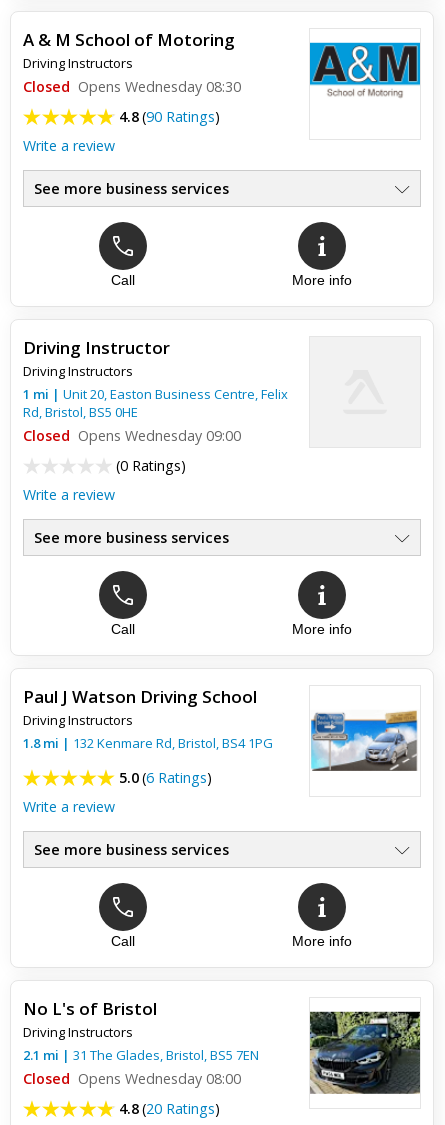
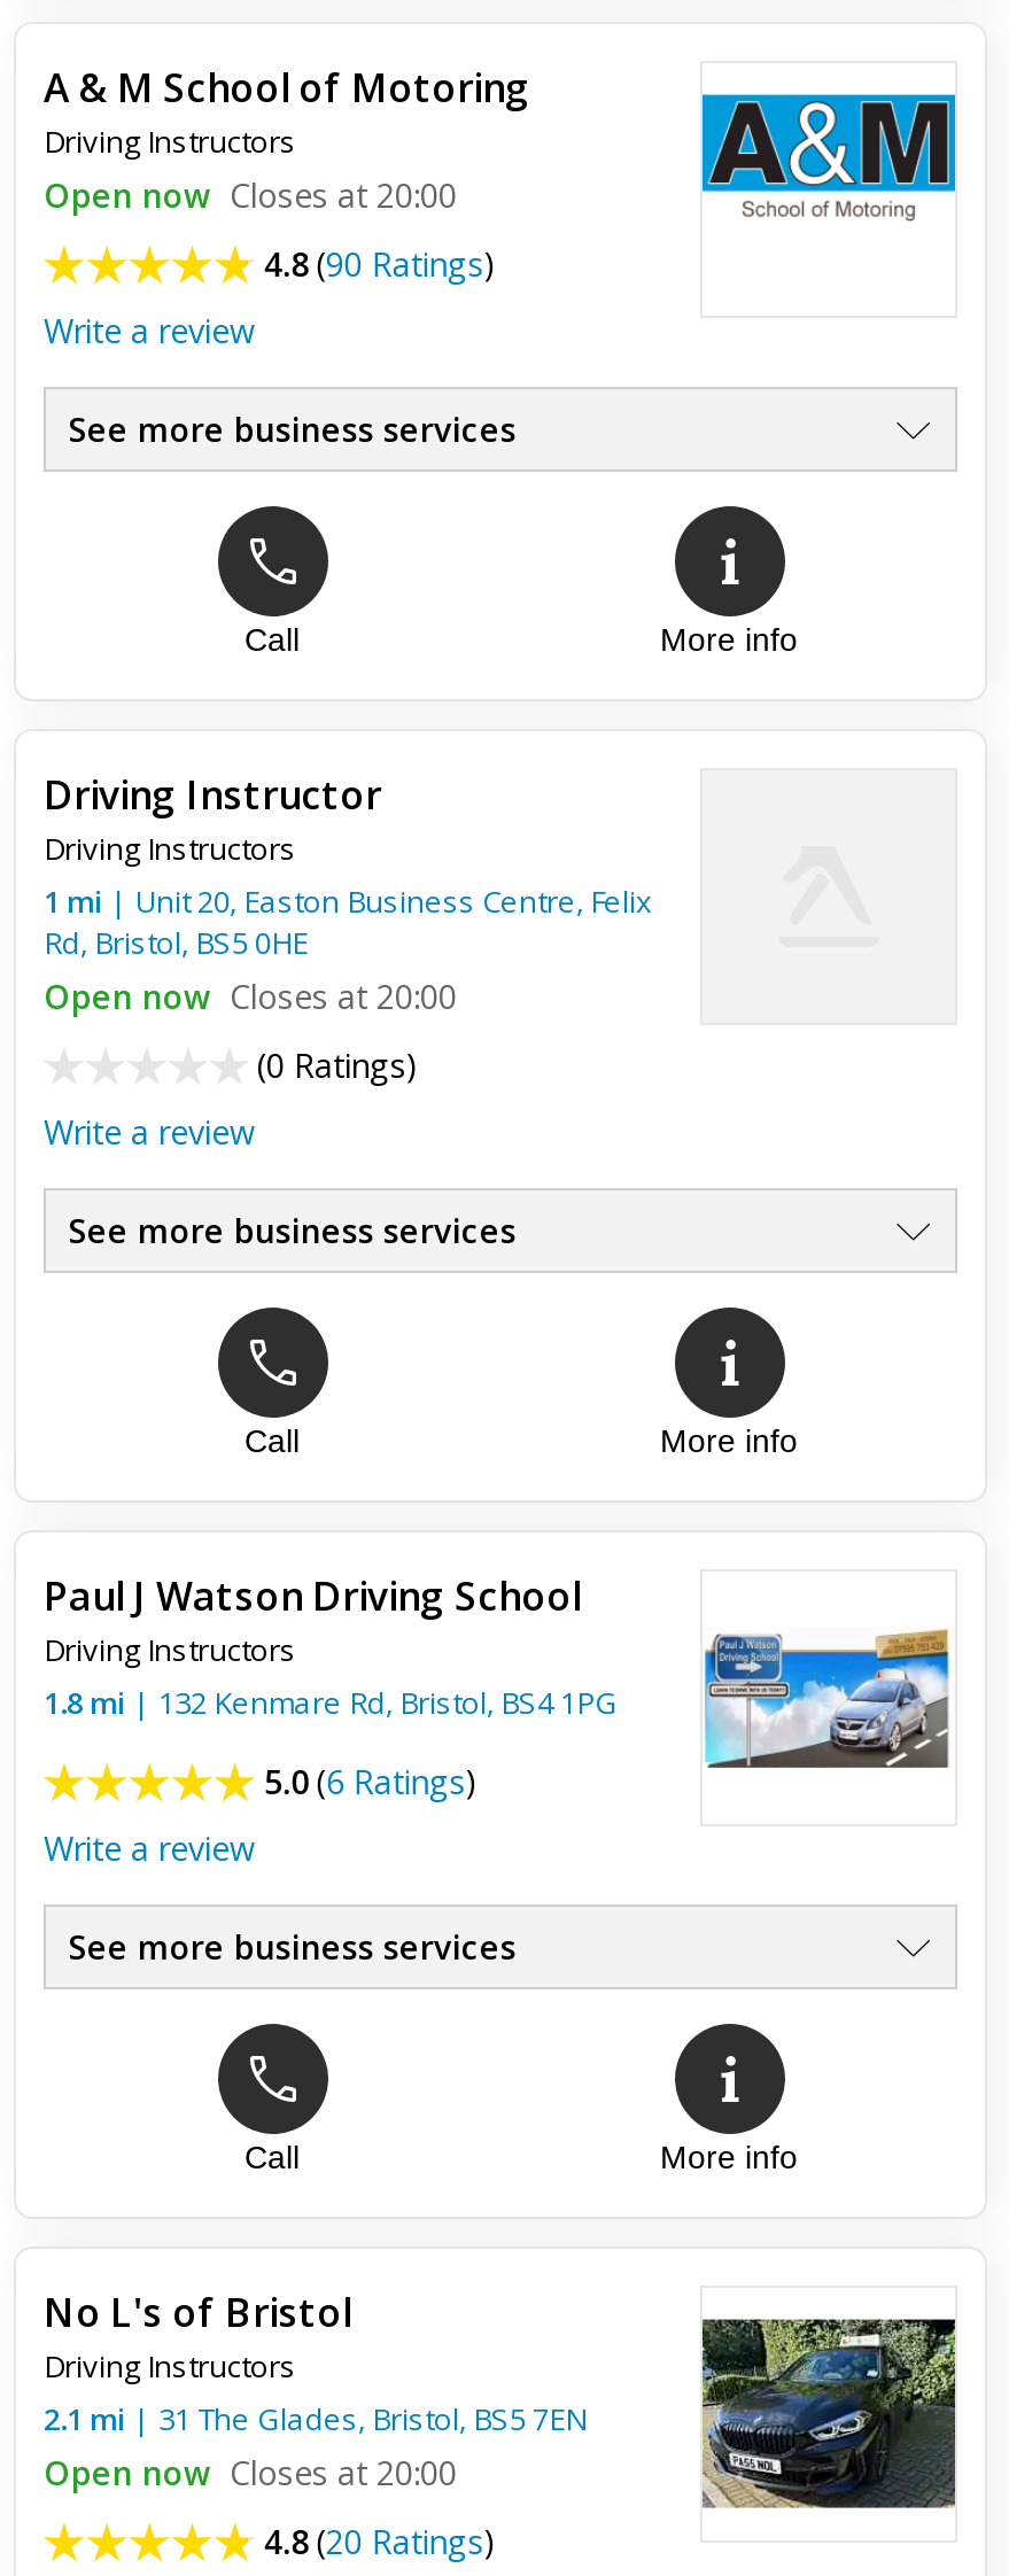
[23,77,241,96] Closed Opens Wednesday 08:30 -> [44,173,457,217] Open now Closes at 20:00
[23,426,241,445] Closed Opens Wednesday 09:00 -> [44,975,457,1018] Open now Closes at 20:00
[23,1069,241,1088] Closed Opens Wednesday 08:00 -> [44,2451,457,2494] Open now Closes at 20:00

